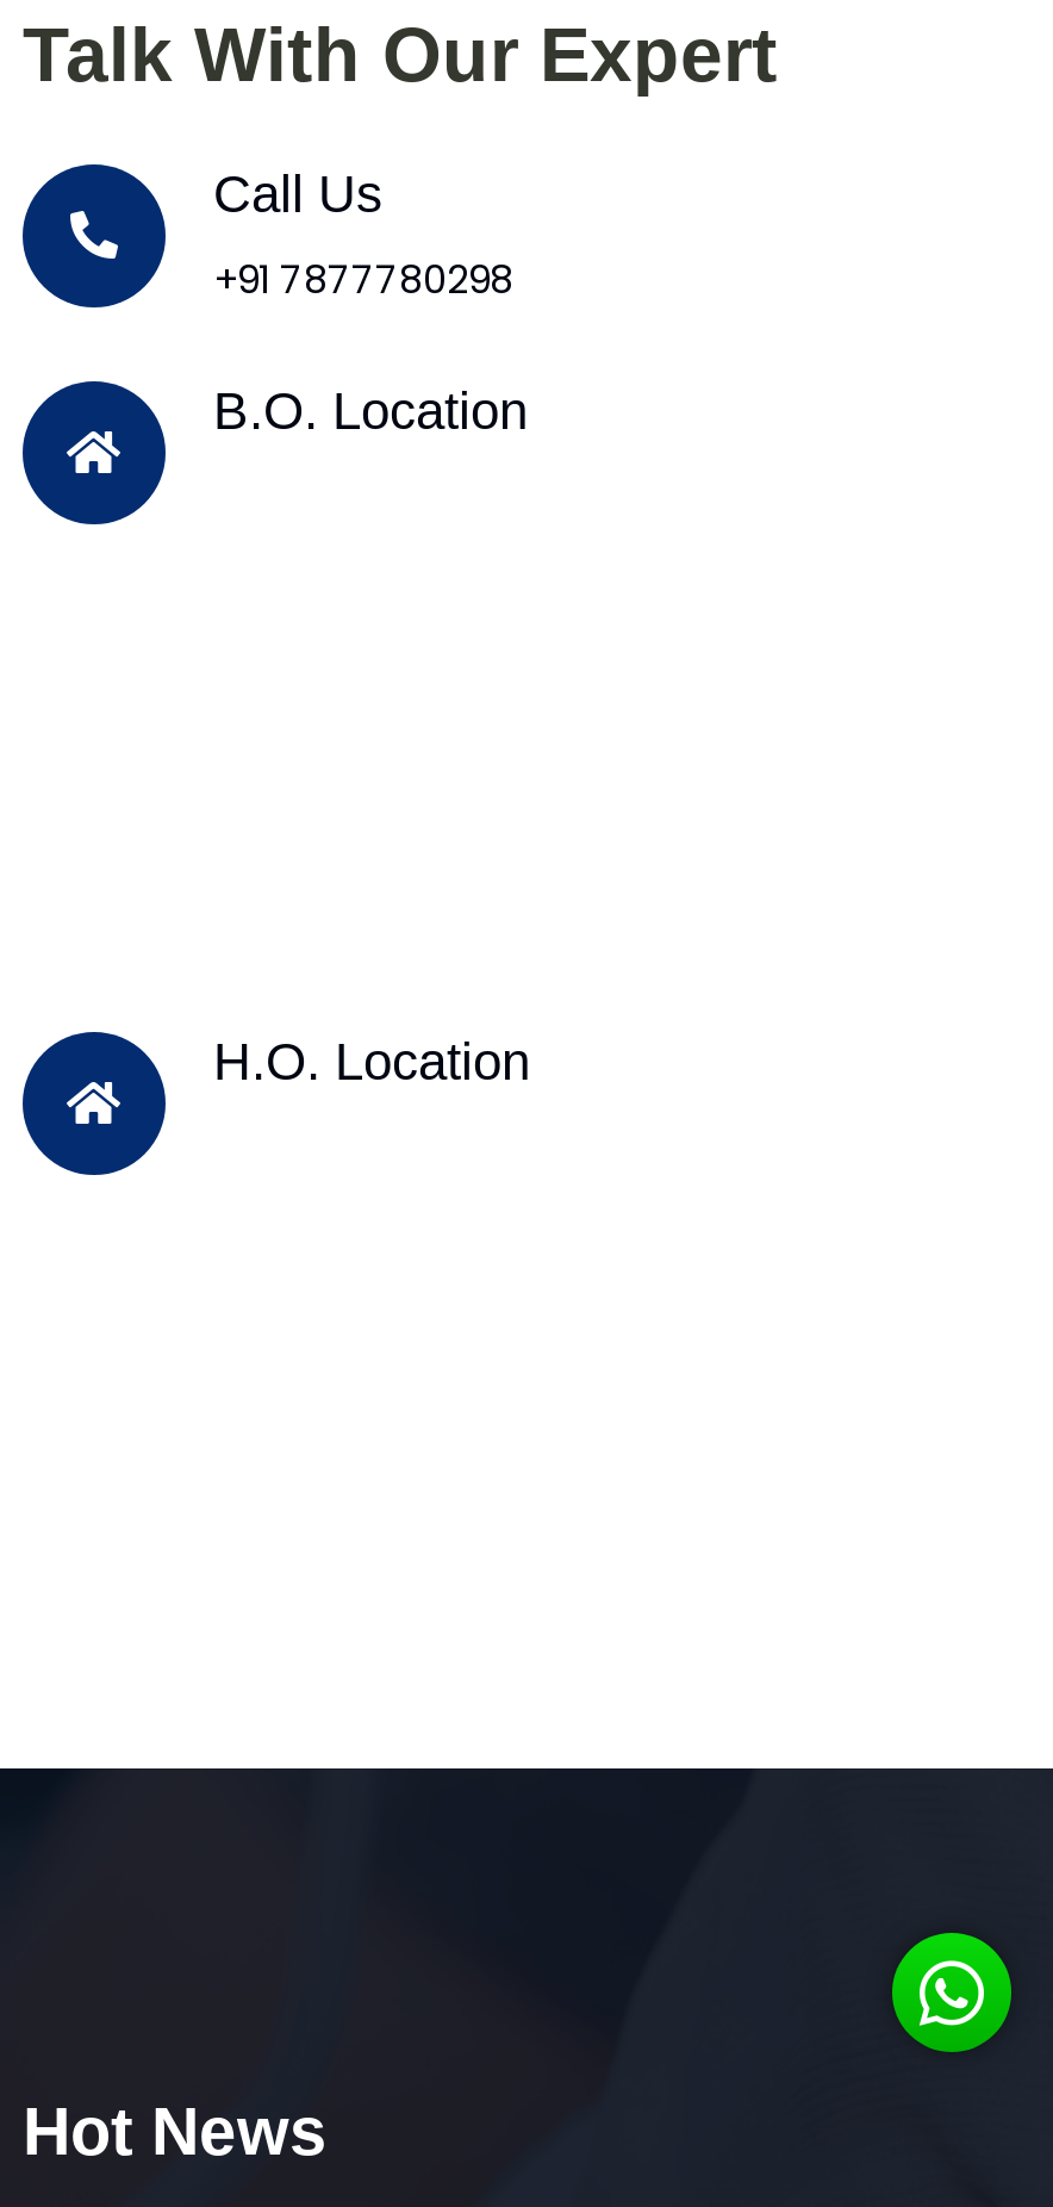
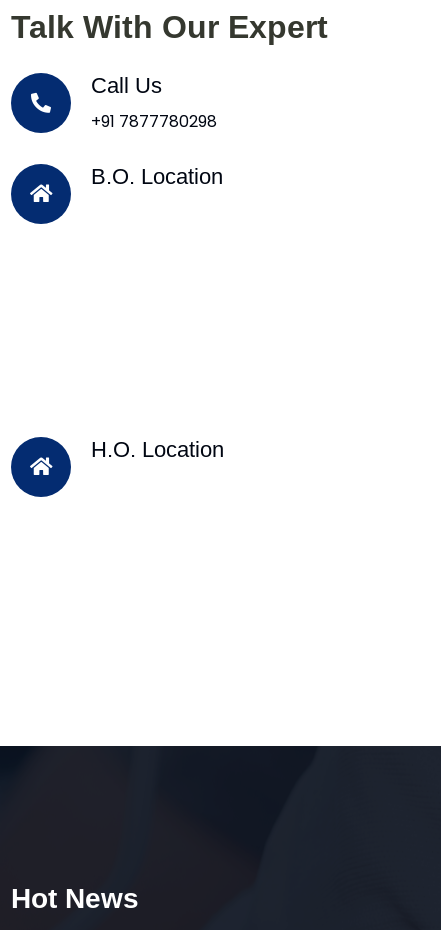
[890,1931,1014,2054] [image] -> none

